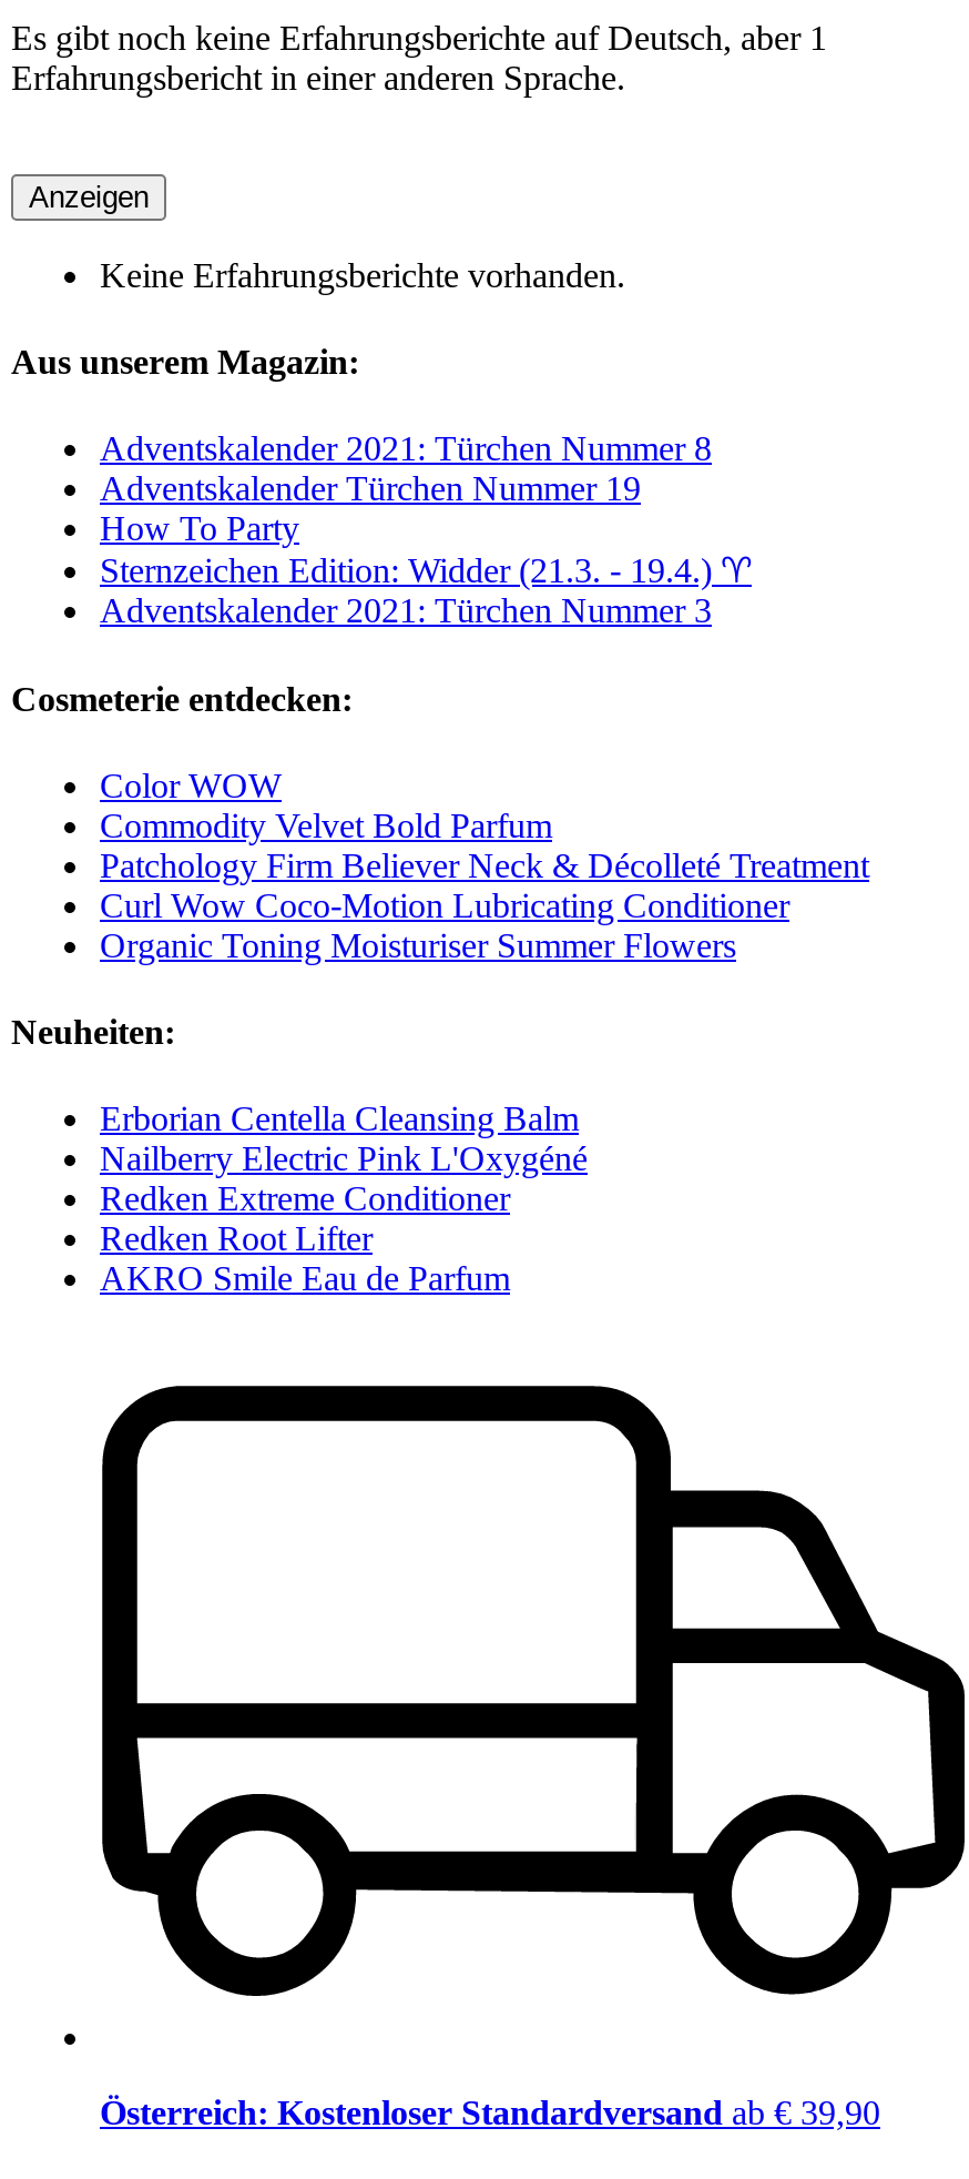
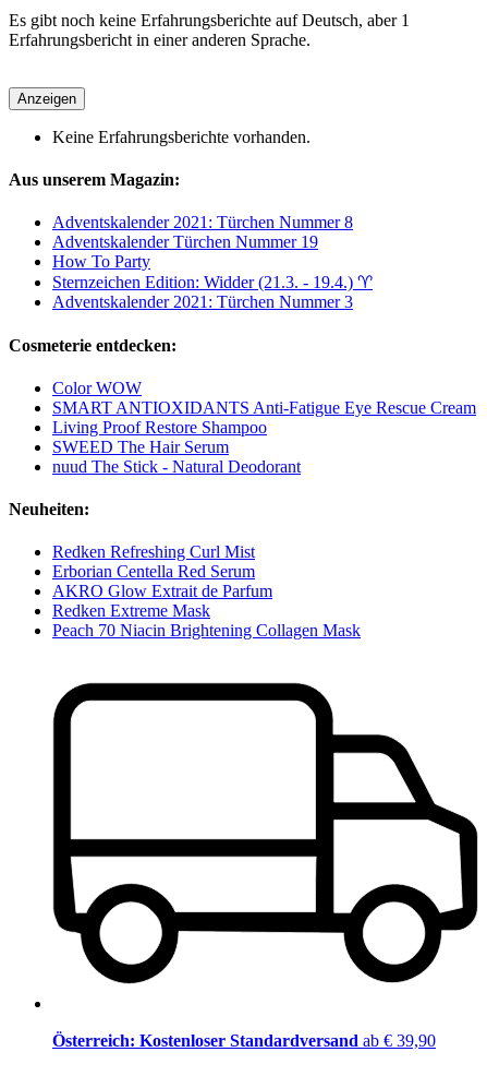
[100,806,869,964] Commodity Velvet Bold Parfum | Patchology Firm Believer Neck & Décolleté Treatment | Curl Wow Coco-Motion Lubricating Conditioner | Organic Toning Moisturiser Summer Flowers -> [52,398,476,476] SMART ANTIOXIDANTS Anti-Fatigue Eye Rescue Cream | Living Proof Restore Shampoo | SWEED The Hair Serum | nuud The Stick - Natural Deodorant
[100,1100,588,1298] Erborian Centella Cleansing Balm | Nailberry Electric Pink L'Oxygéné | Redken Extreme Conditioner | Redken Root Lifter | AKRO Smile Eau de Parfum -> [52,543,361,640] Redken Refreshing Curl Mist | Erborian Centella Red Serum | AKRO Glow Extrait de Parfum | Redken Extreme Mask | Peach 70 Niacin Brightening Collagen Mask

